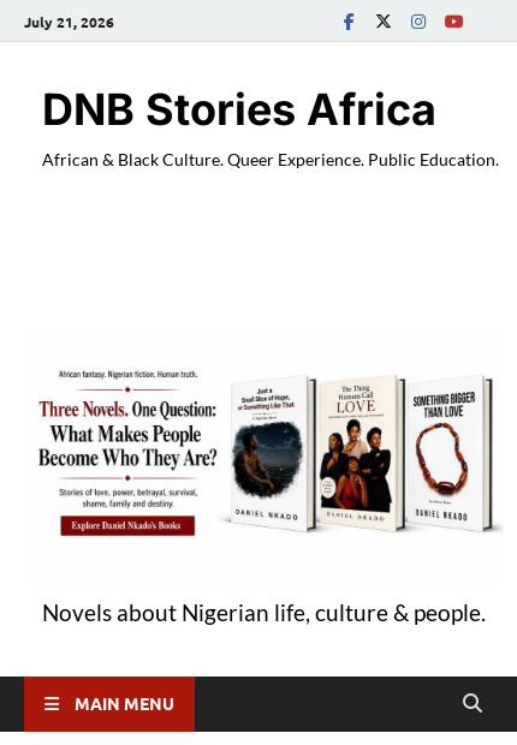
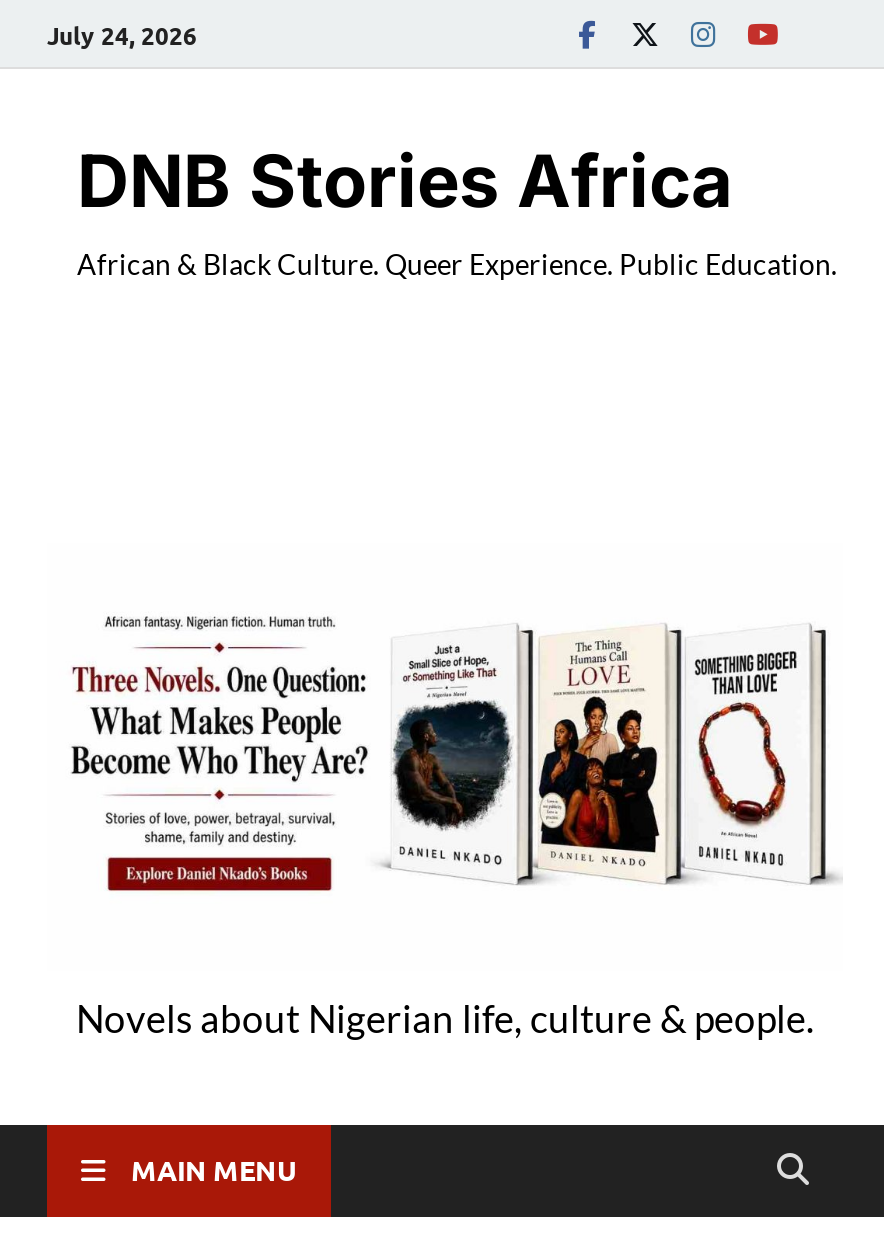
[24,11,114,31] July 21, 2026 -> [47,18,197,50] July 24, 2026

